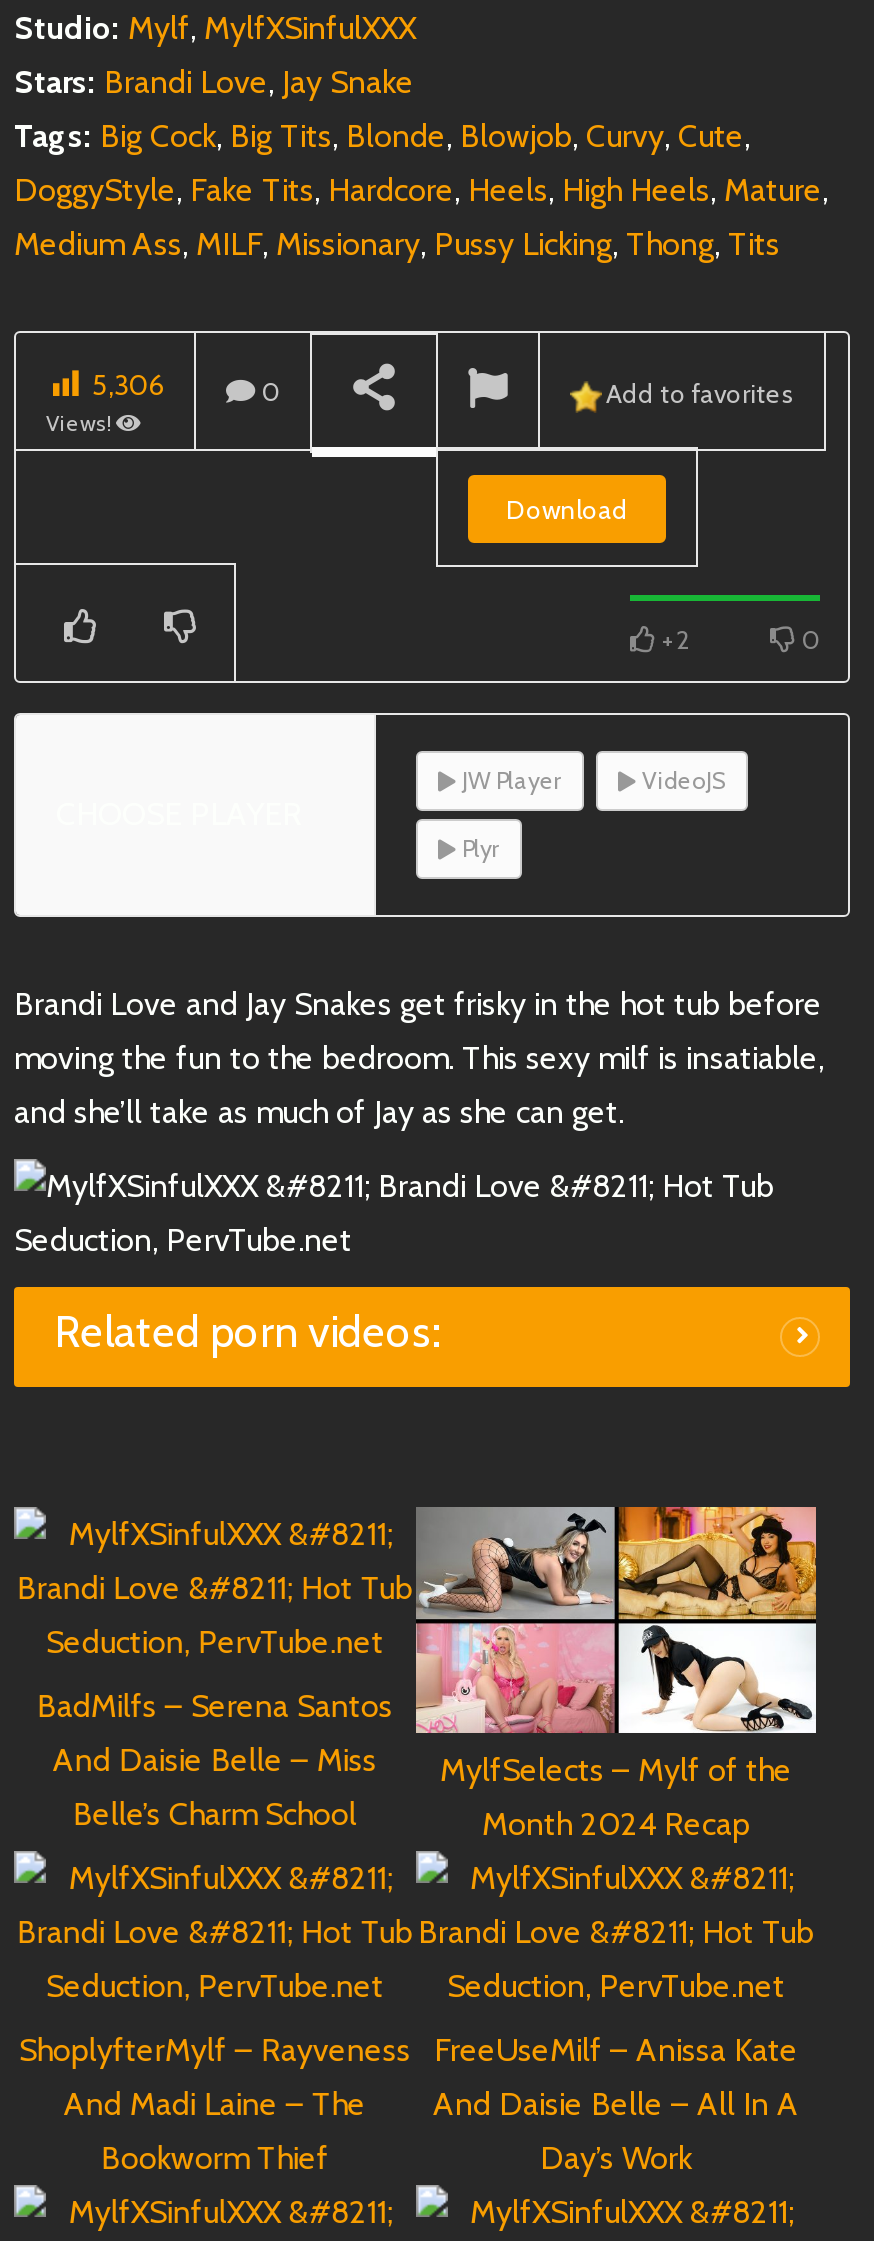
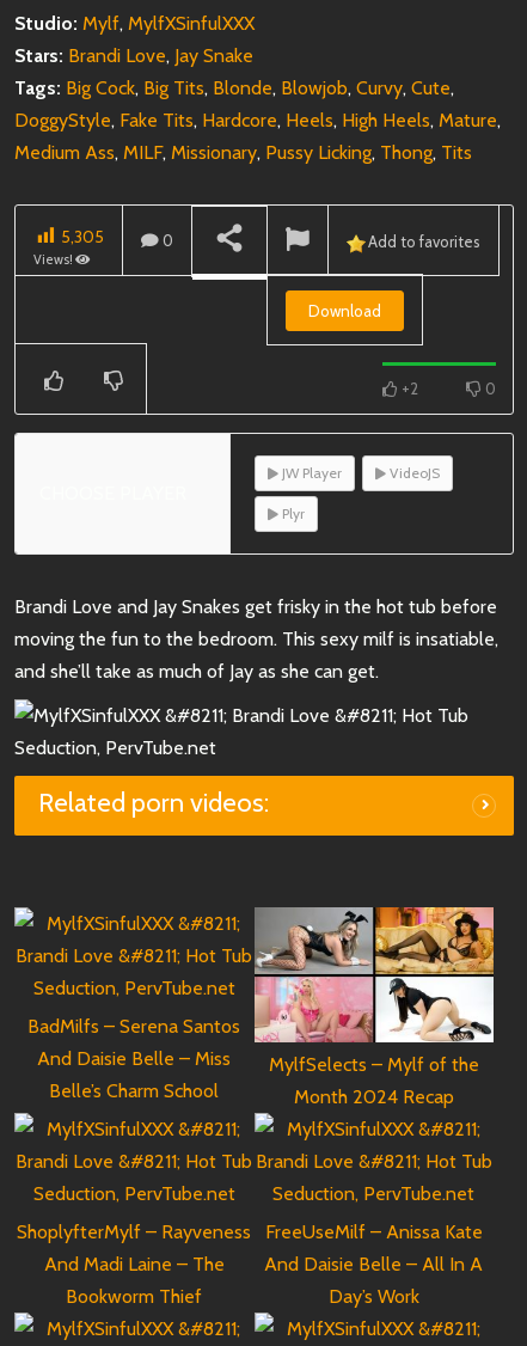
[92,367,164,403] 5,306 -> [61,226,104,247] 5,305

